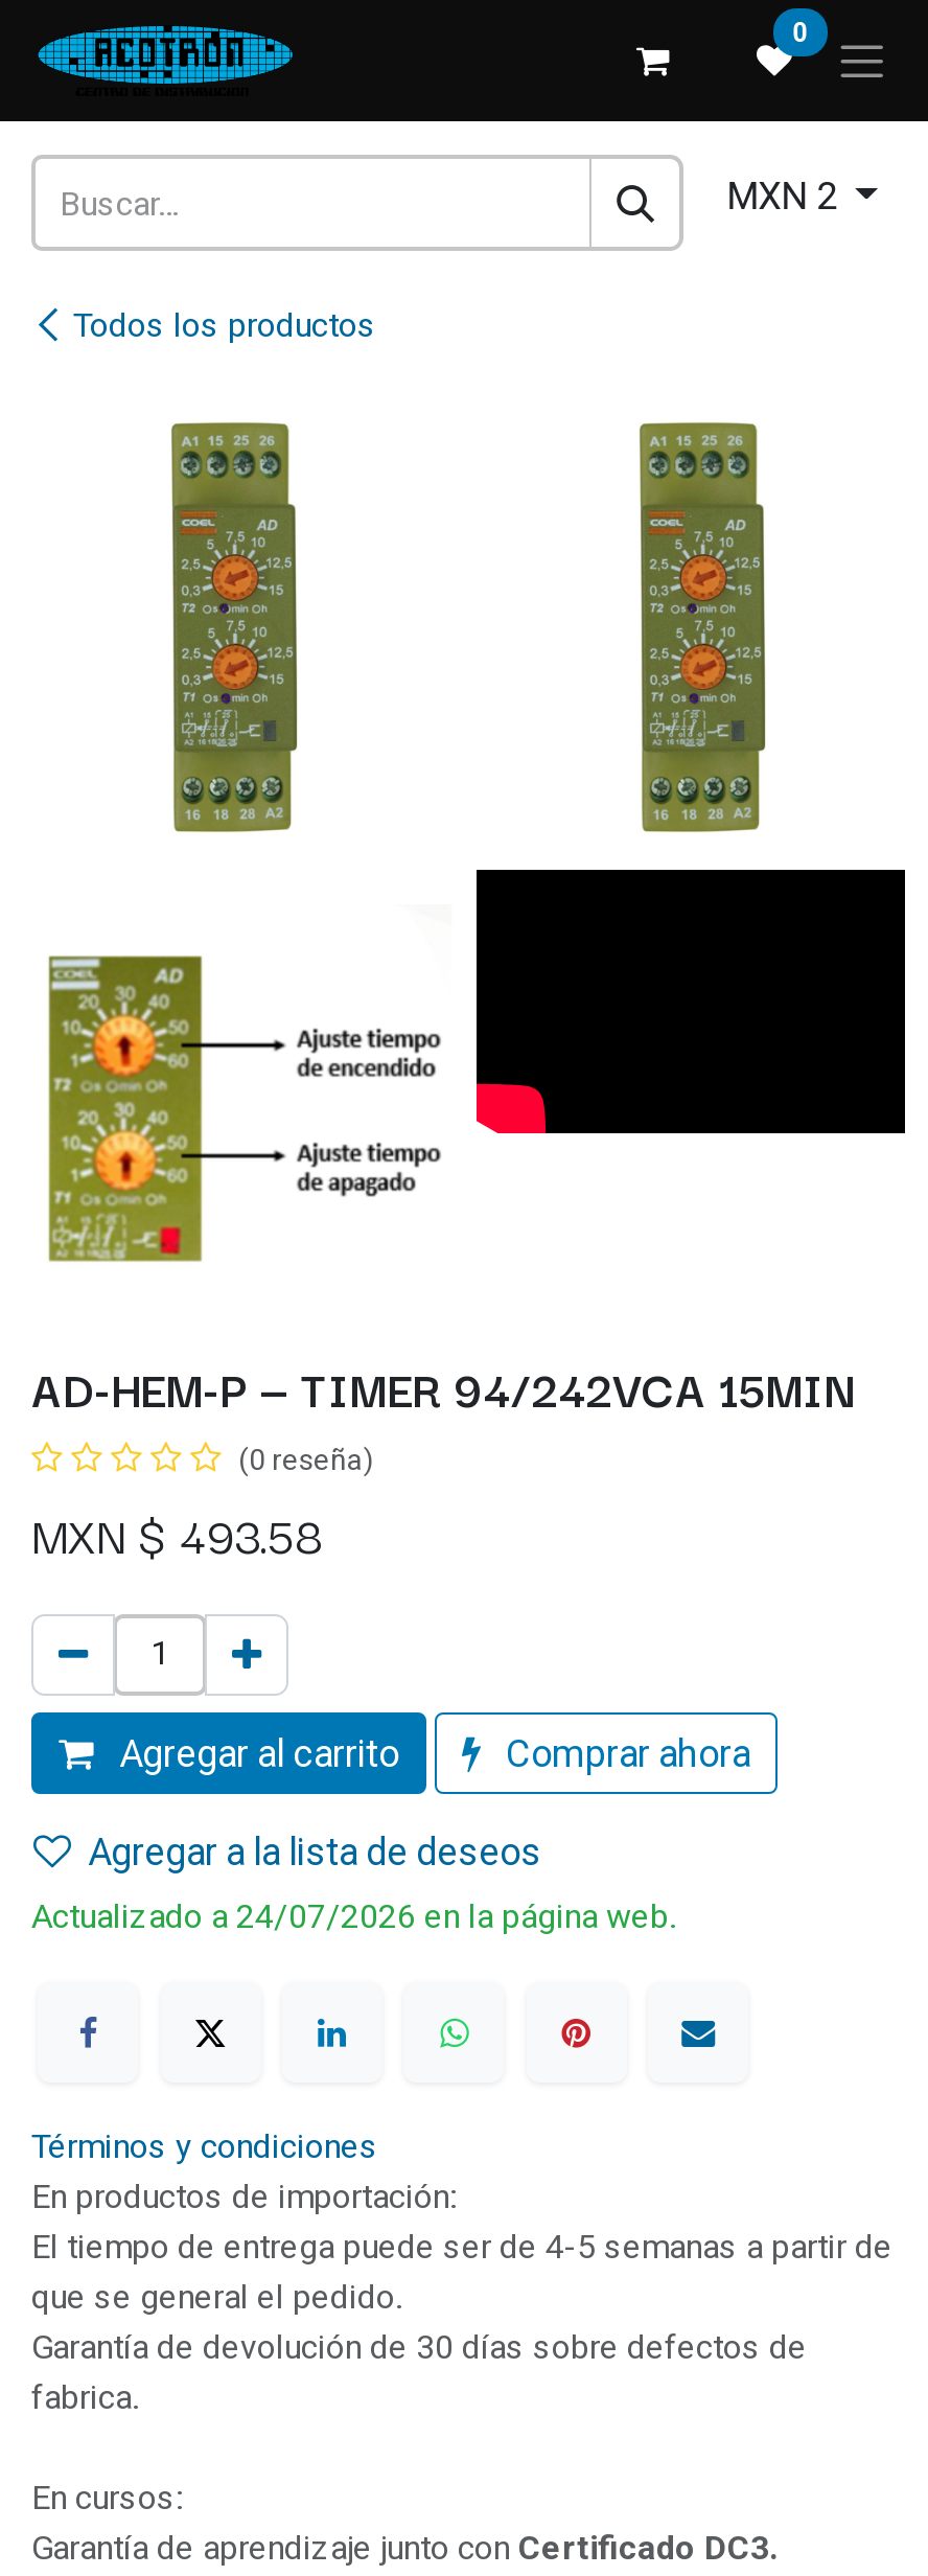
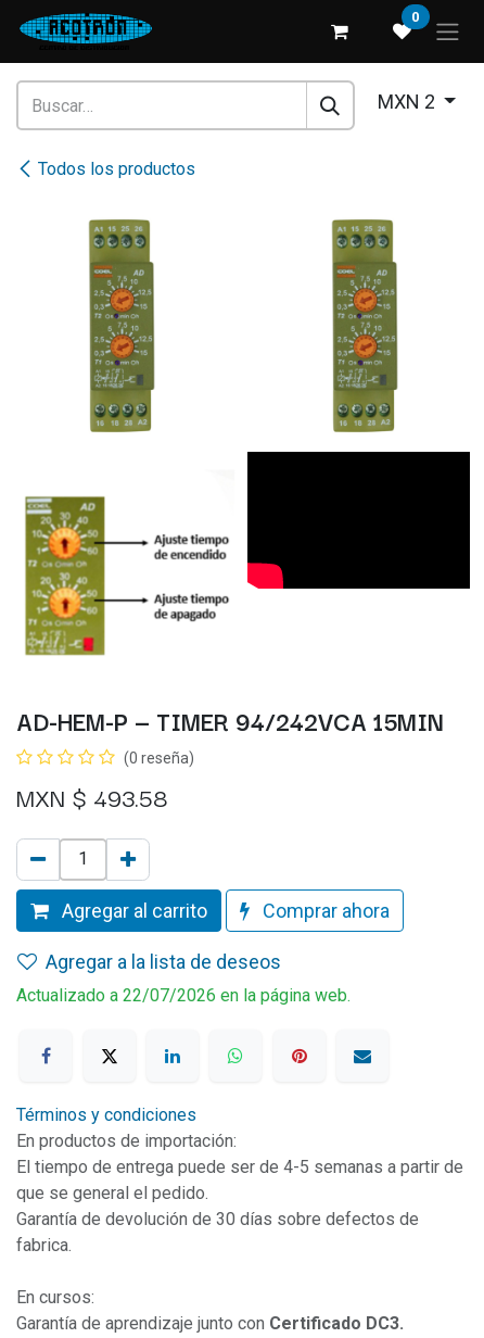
[31,1896,675,1936] Actualizado a 24/07/2026 en la página web. -> [16,985,351,1005] Actualizado a 22/07/2026 en la página web.

